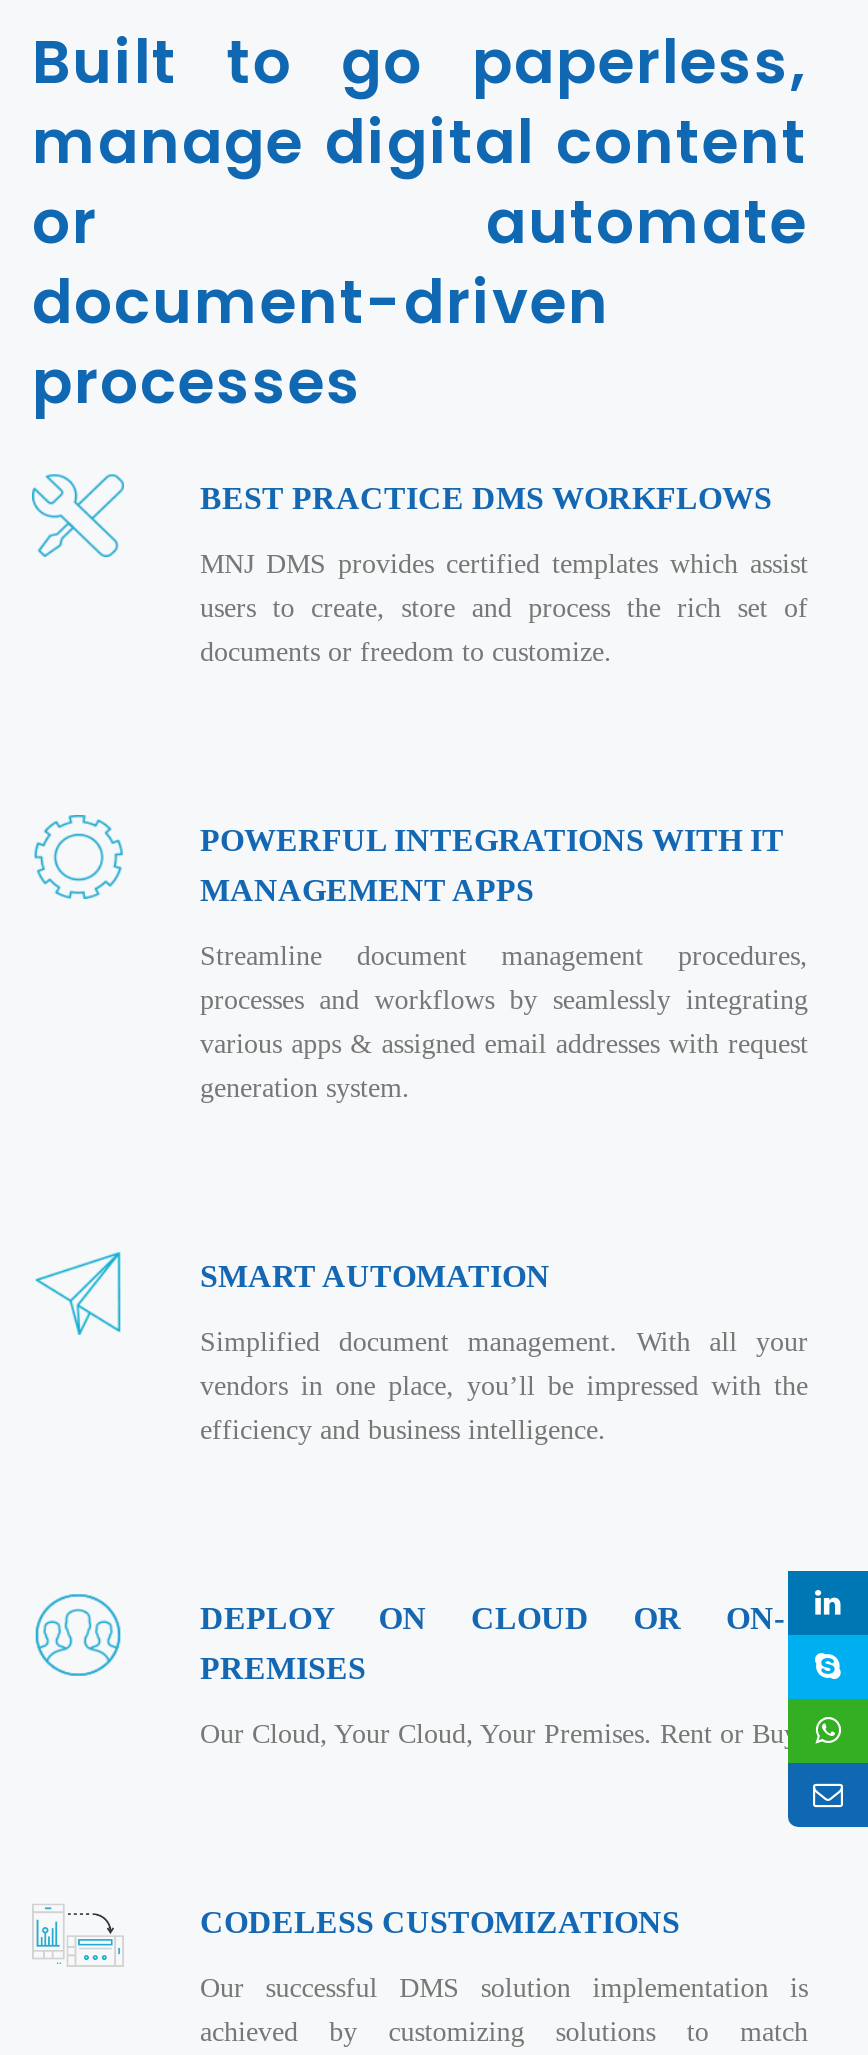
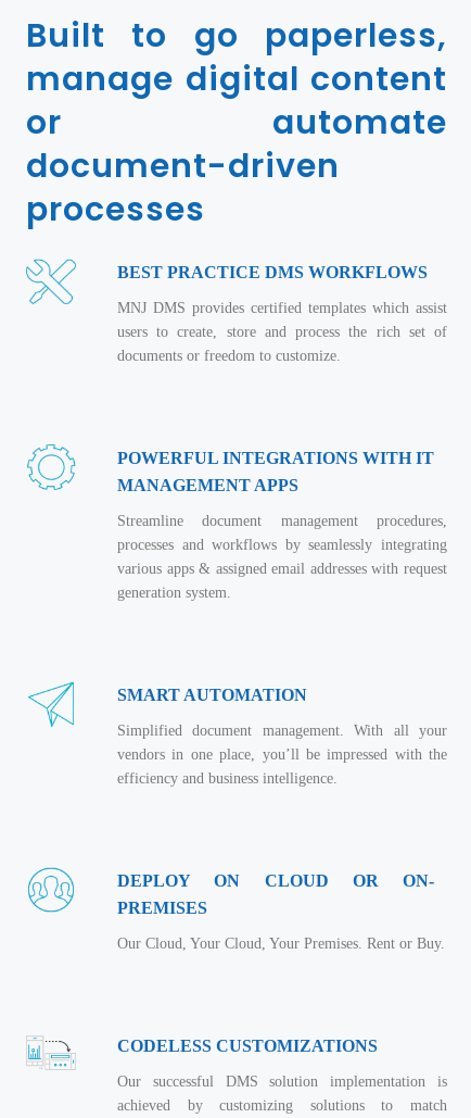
[786,1569,862,1829] [image] -> none

